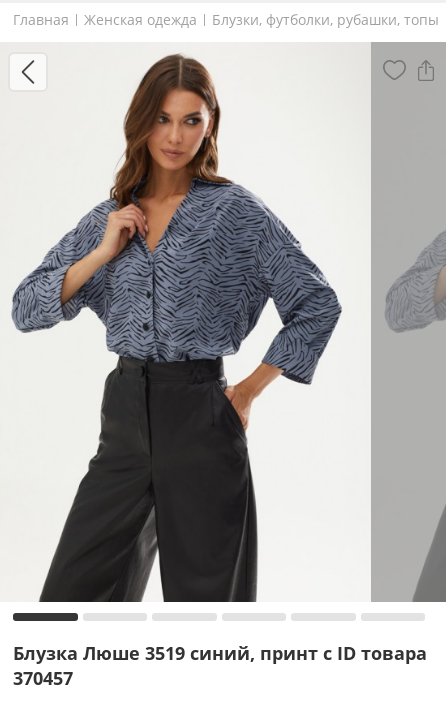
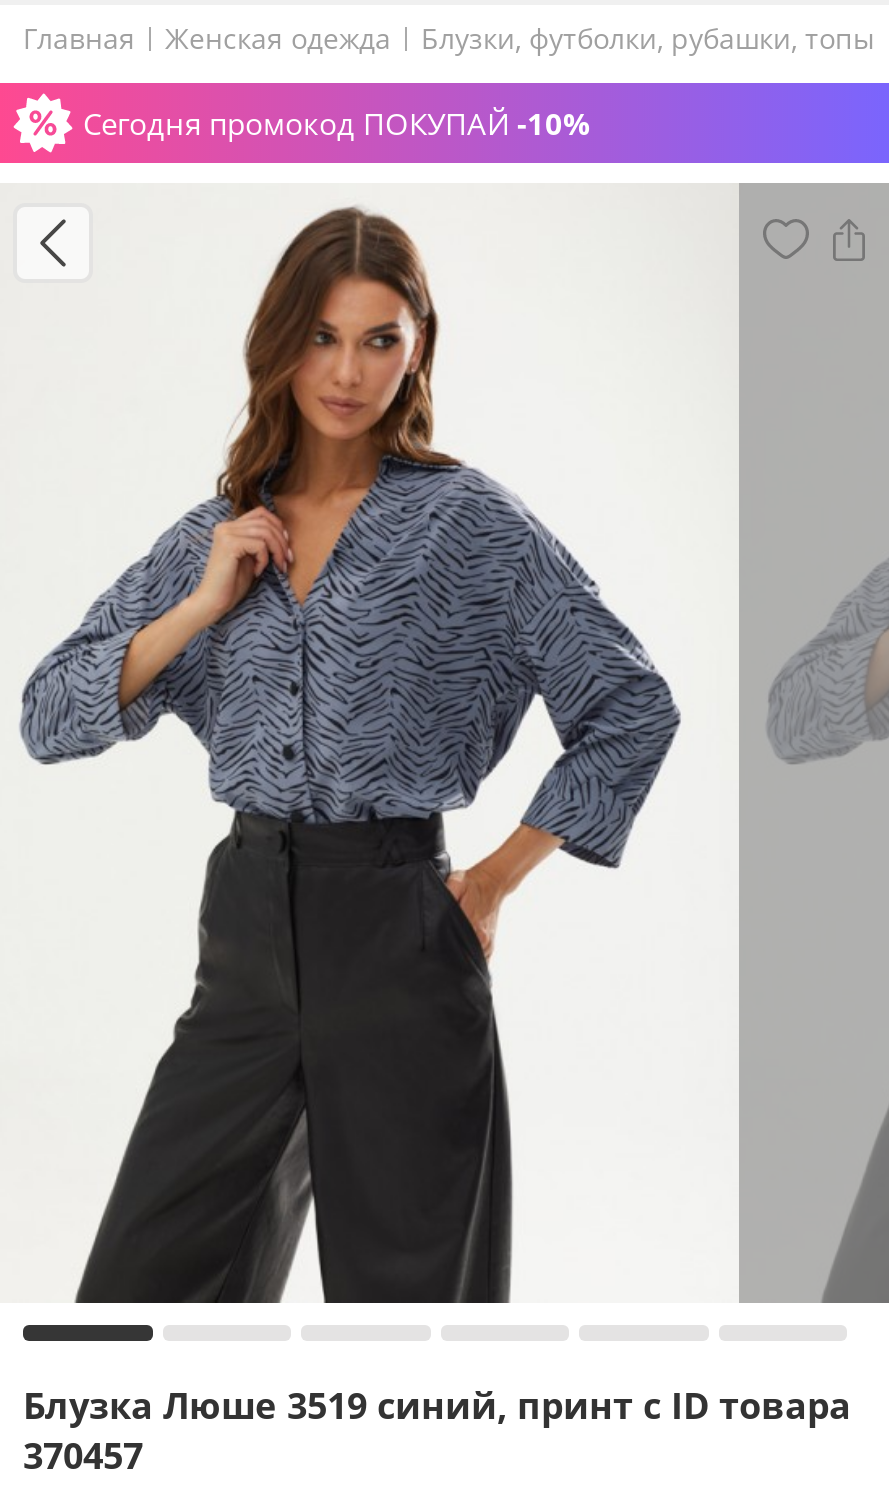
none -> [83,103,591,143] Сегодня промокод ПОКУПАЙ -10%

